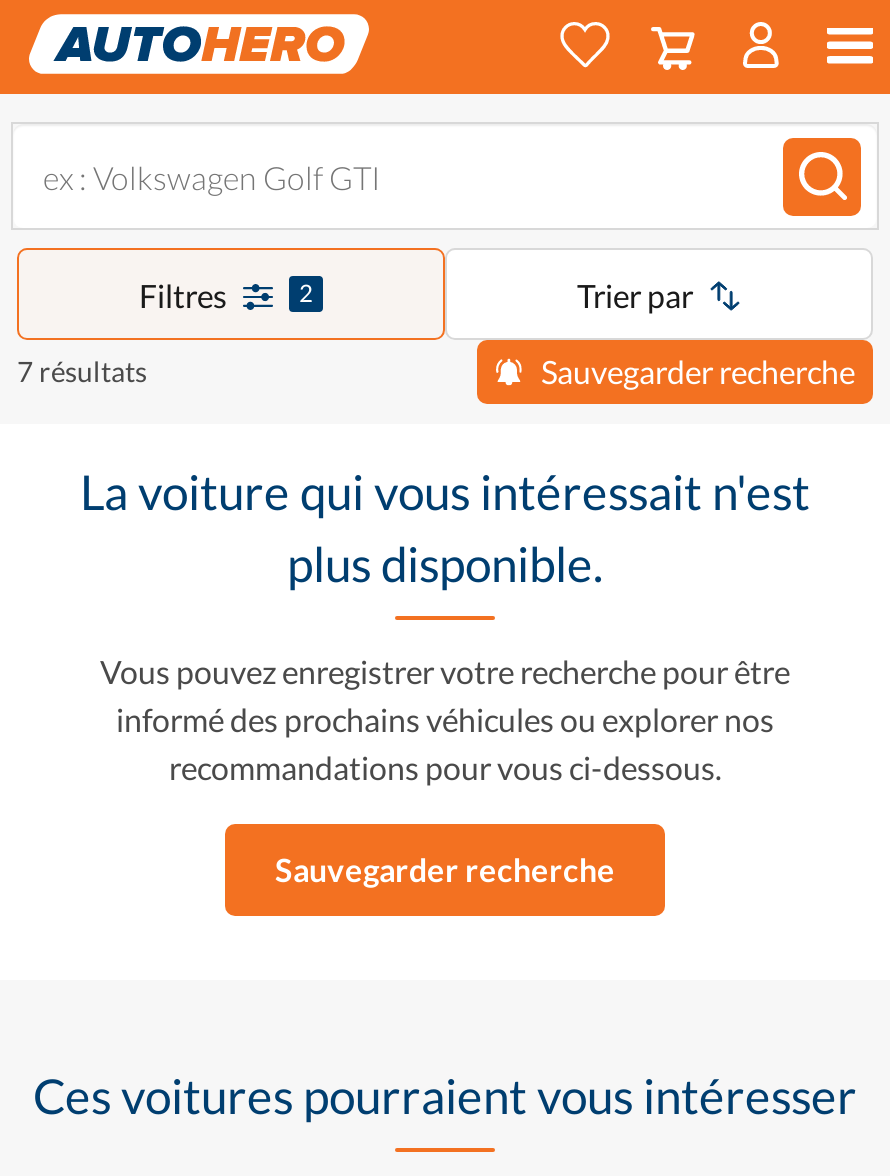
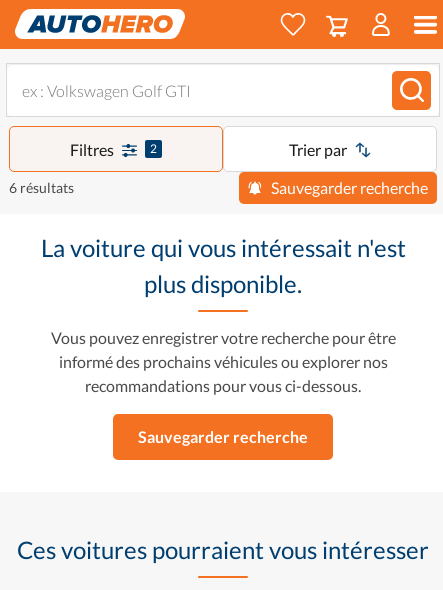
[17,354,147,388] 7 résultats -> [9,179,74,196] 6 résultats

